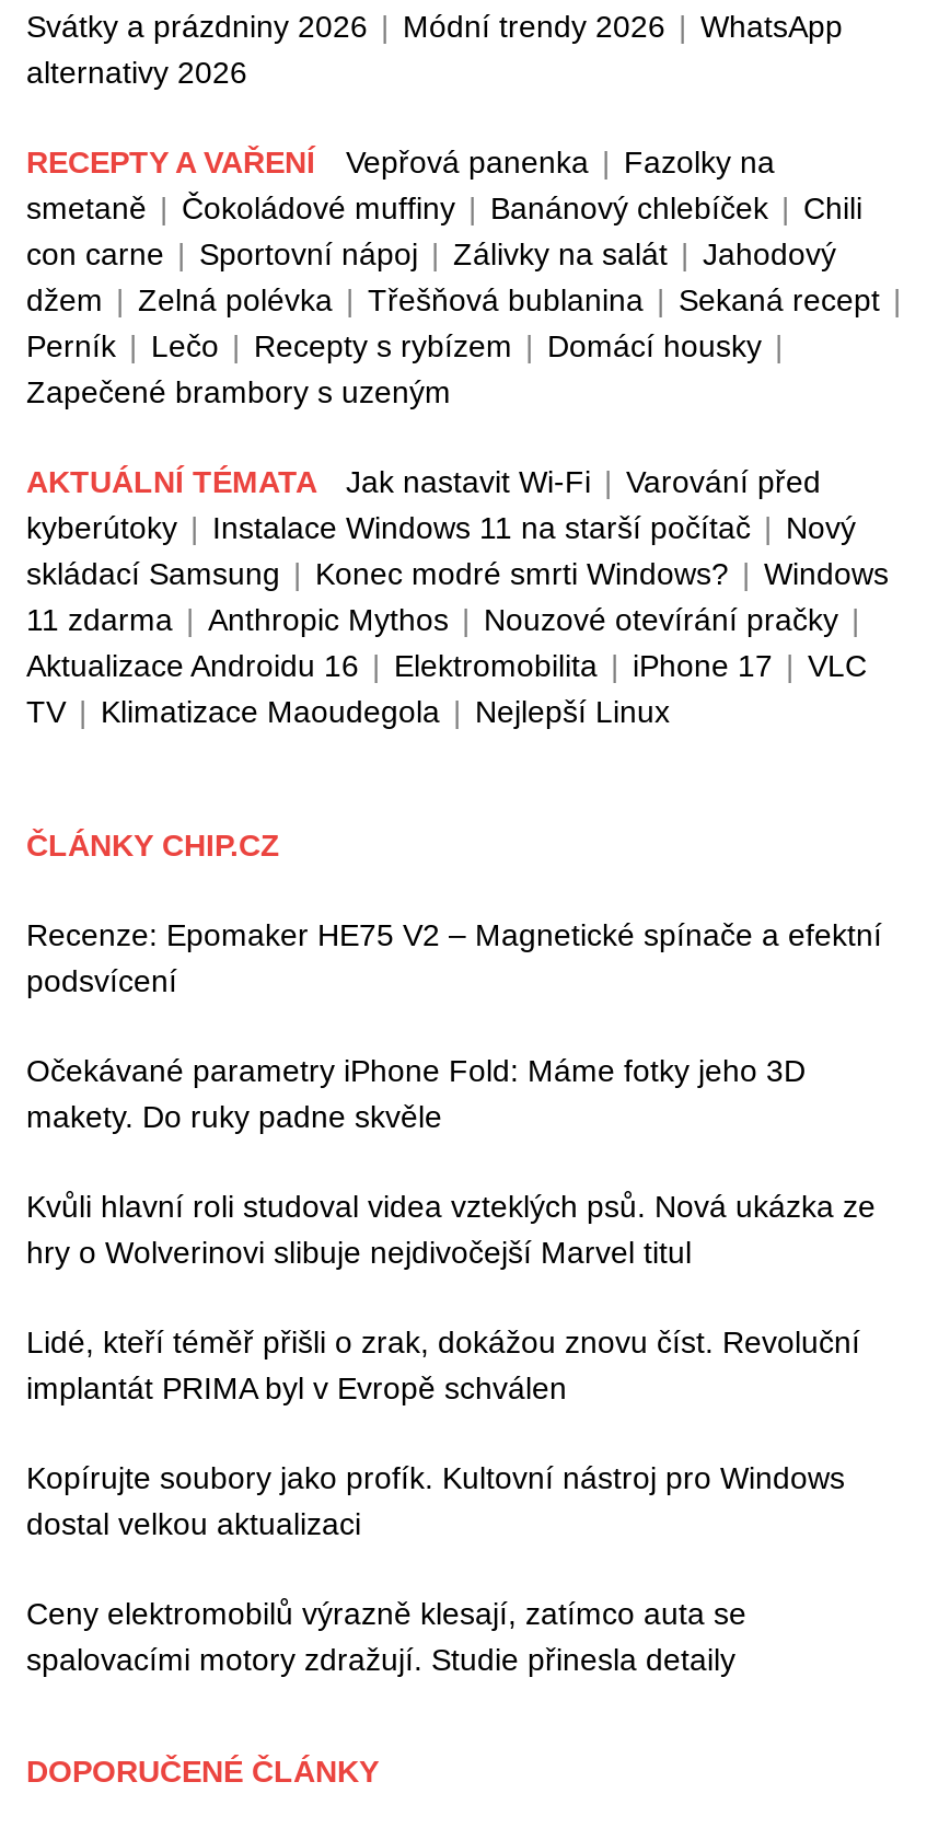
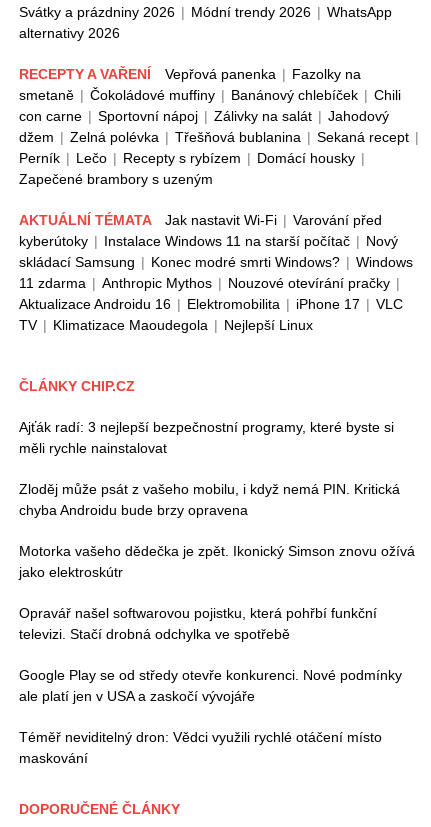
[26,917,882,998] Recenze: Epomaker HE75 V2 – Magnetické spínače a efektní | podsvícení -> [19,419,394,456] Ajťák radí: 3 nejlepší bezpečnostní programy, které byste si | měli rychle nainstalovat
[26,1053,806,1134] Očekávané parametry iPhone Fold: Máme fotky jeho 3D | makety. Do ruky padne skvěle -> [19,481,400,518] Zloděj může psát z vašeho mobilu, i když nemá PIN. Kritická | chyba Androidu bude brzy opravena
[26,1189,876,1270] Kvůli hlavní roli studoval videa vzteklých psů. Nová ukázka ze | hry o Wolverinovi slibuje nejdivočejší Marvel titul -> [19,543,415,580] Motorka vašeho dědečka je zpět. Ikonický Simson znovu ožívá | jako elektroskútr
[26,1324,860,1405] Lidé, kteří téměř přišli o zrak, dokážou znovu číst. Revoluční | implantát PRIMA byl v Evropě schválen -> [19,605,377,642] Opravář našel softwarovou pojistku, která pohřbí funkční | televizi. Stačí drobná odchylka ve spotřebě
[26,1460,845,1541] Kopírujte soubory jako profík. Kultovní nástroj pro Windows | dostal velkou aktualizaci -> [19,667,402,704] Google Play se od středy otevře konkurenci. Nové podmínky | ale platí jen v USA a zaskočí vývojáře
[26,1596,746,1677] Ceny elektromobilů výrazně klesají, zatímco auta se | spalovacími motory zdražují. Studie přinesla detaily -> [19,729,382,766] Téměř neviditelný dron: Vědci využili rychlé otáčení místo | maskování

